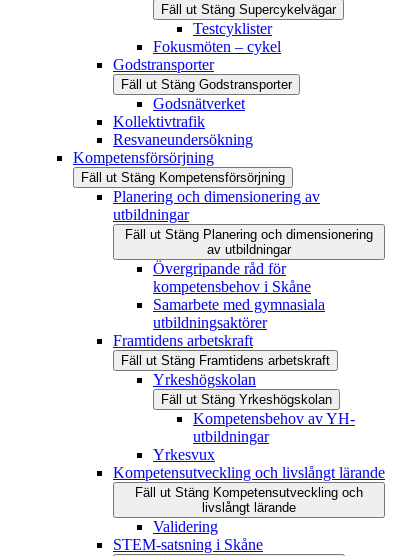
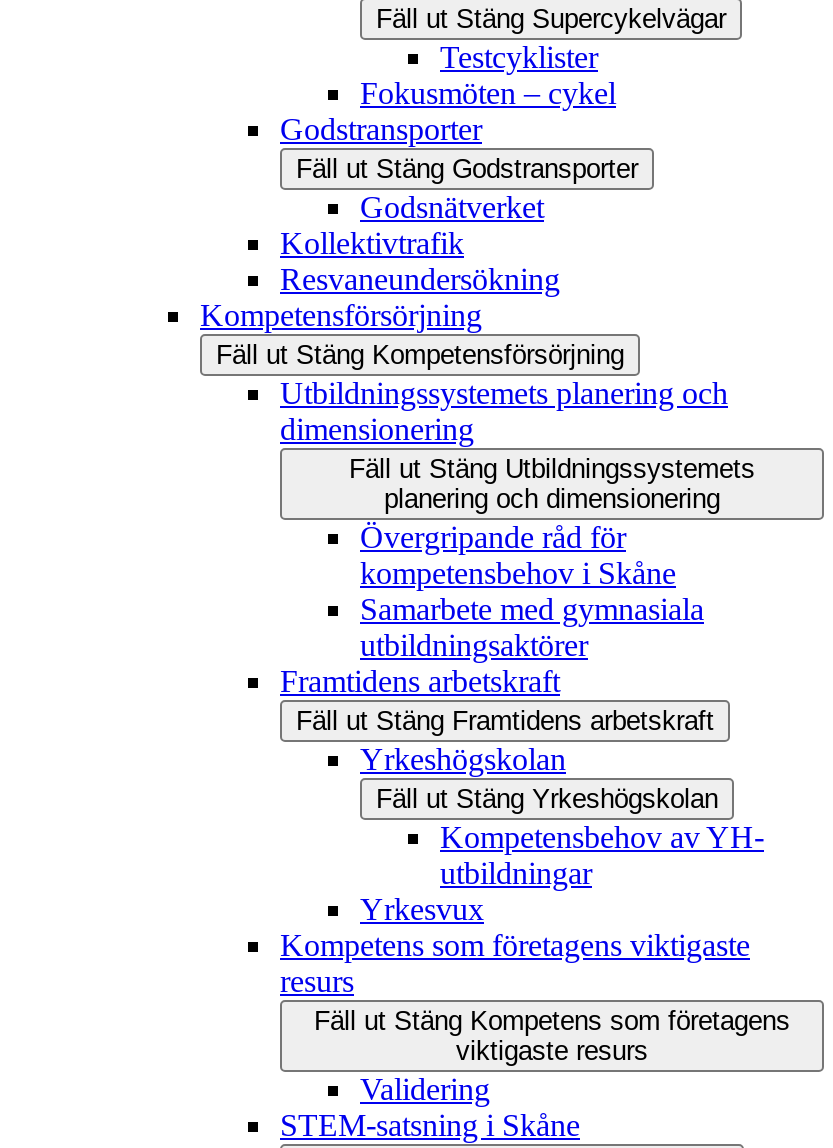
[113,188,373,257] Planering och dimensionering av | utbildningar | Fäll ut Stäng Planering och dimensionering | av utbildningar -> [280,376,755,514] Utbildningssystemets planering och | dimensionering | Fäll ut Stäng Utbildningssystemets | planering och dimensionering
[113,464,385,515] Kompetensutveckling och livslångt lärande | Fäll ut Stäng Kompetensutveckling och | livslångt lärande -> [280,928,790,1066] Kompetens som företagens viktigaste | resurs | Fäll ut Stäng Kompetens som företagens | viktigaste resurs

